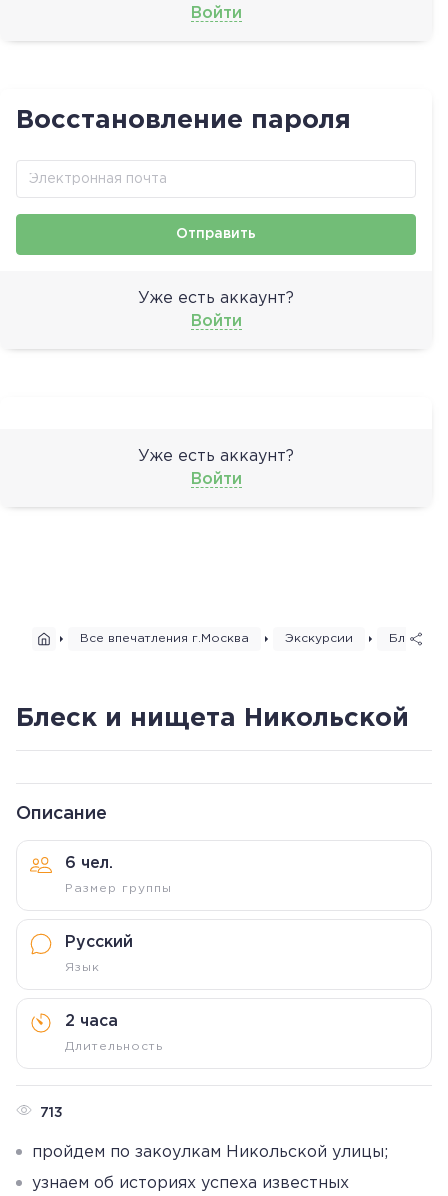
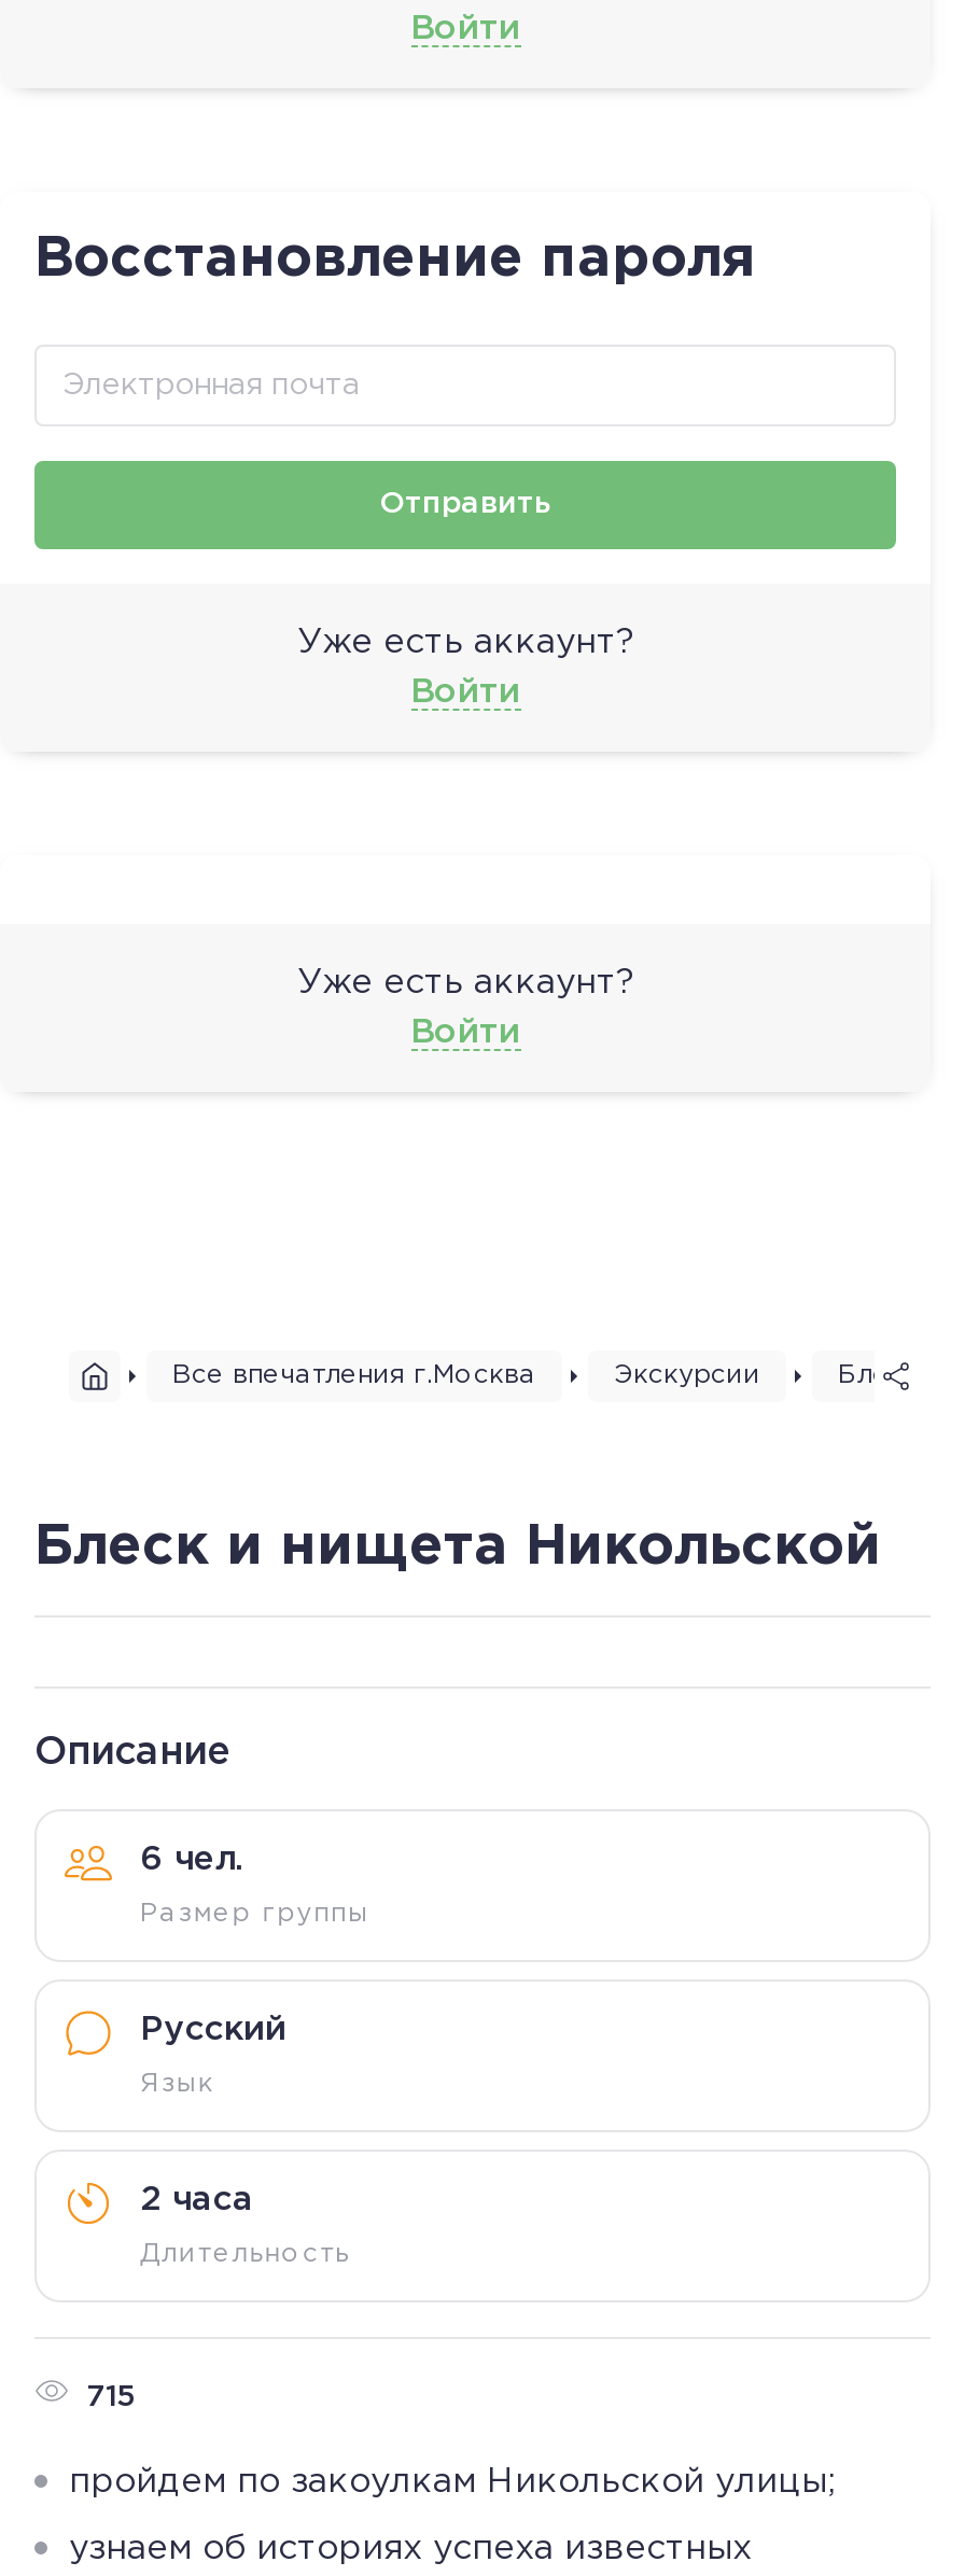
[40,1107,63,1119] 713 -> [86,2384,136,2410] 715

